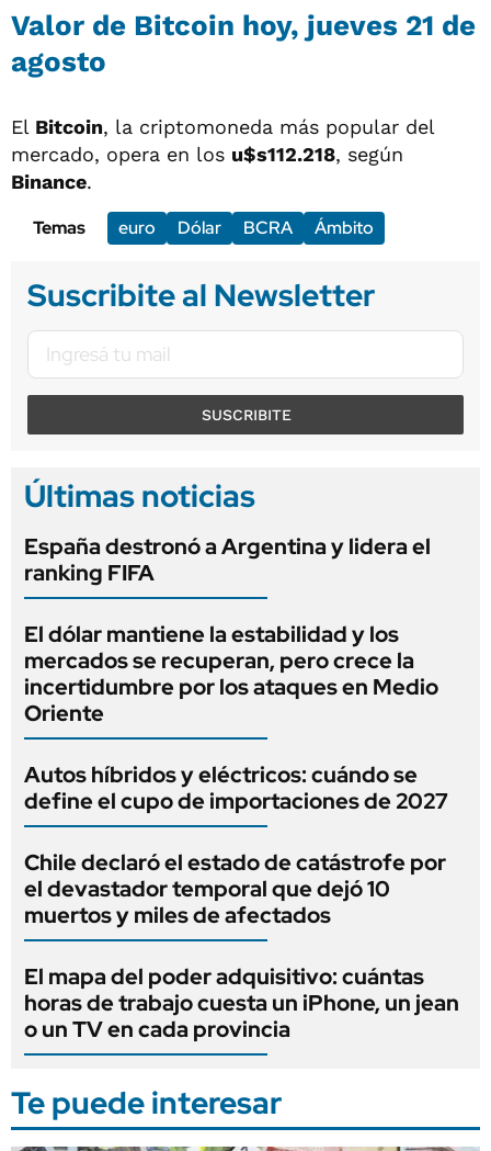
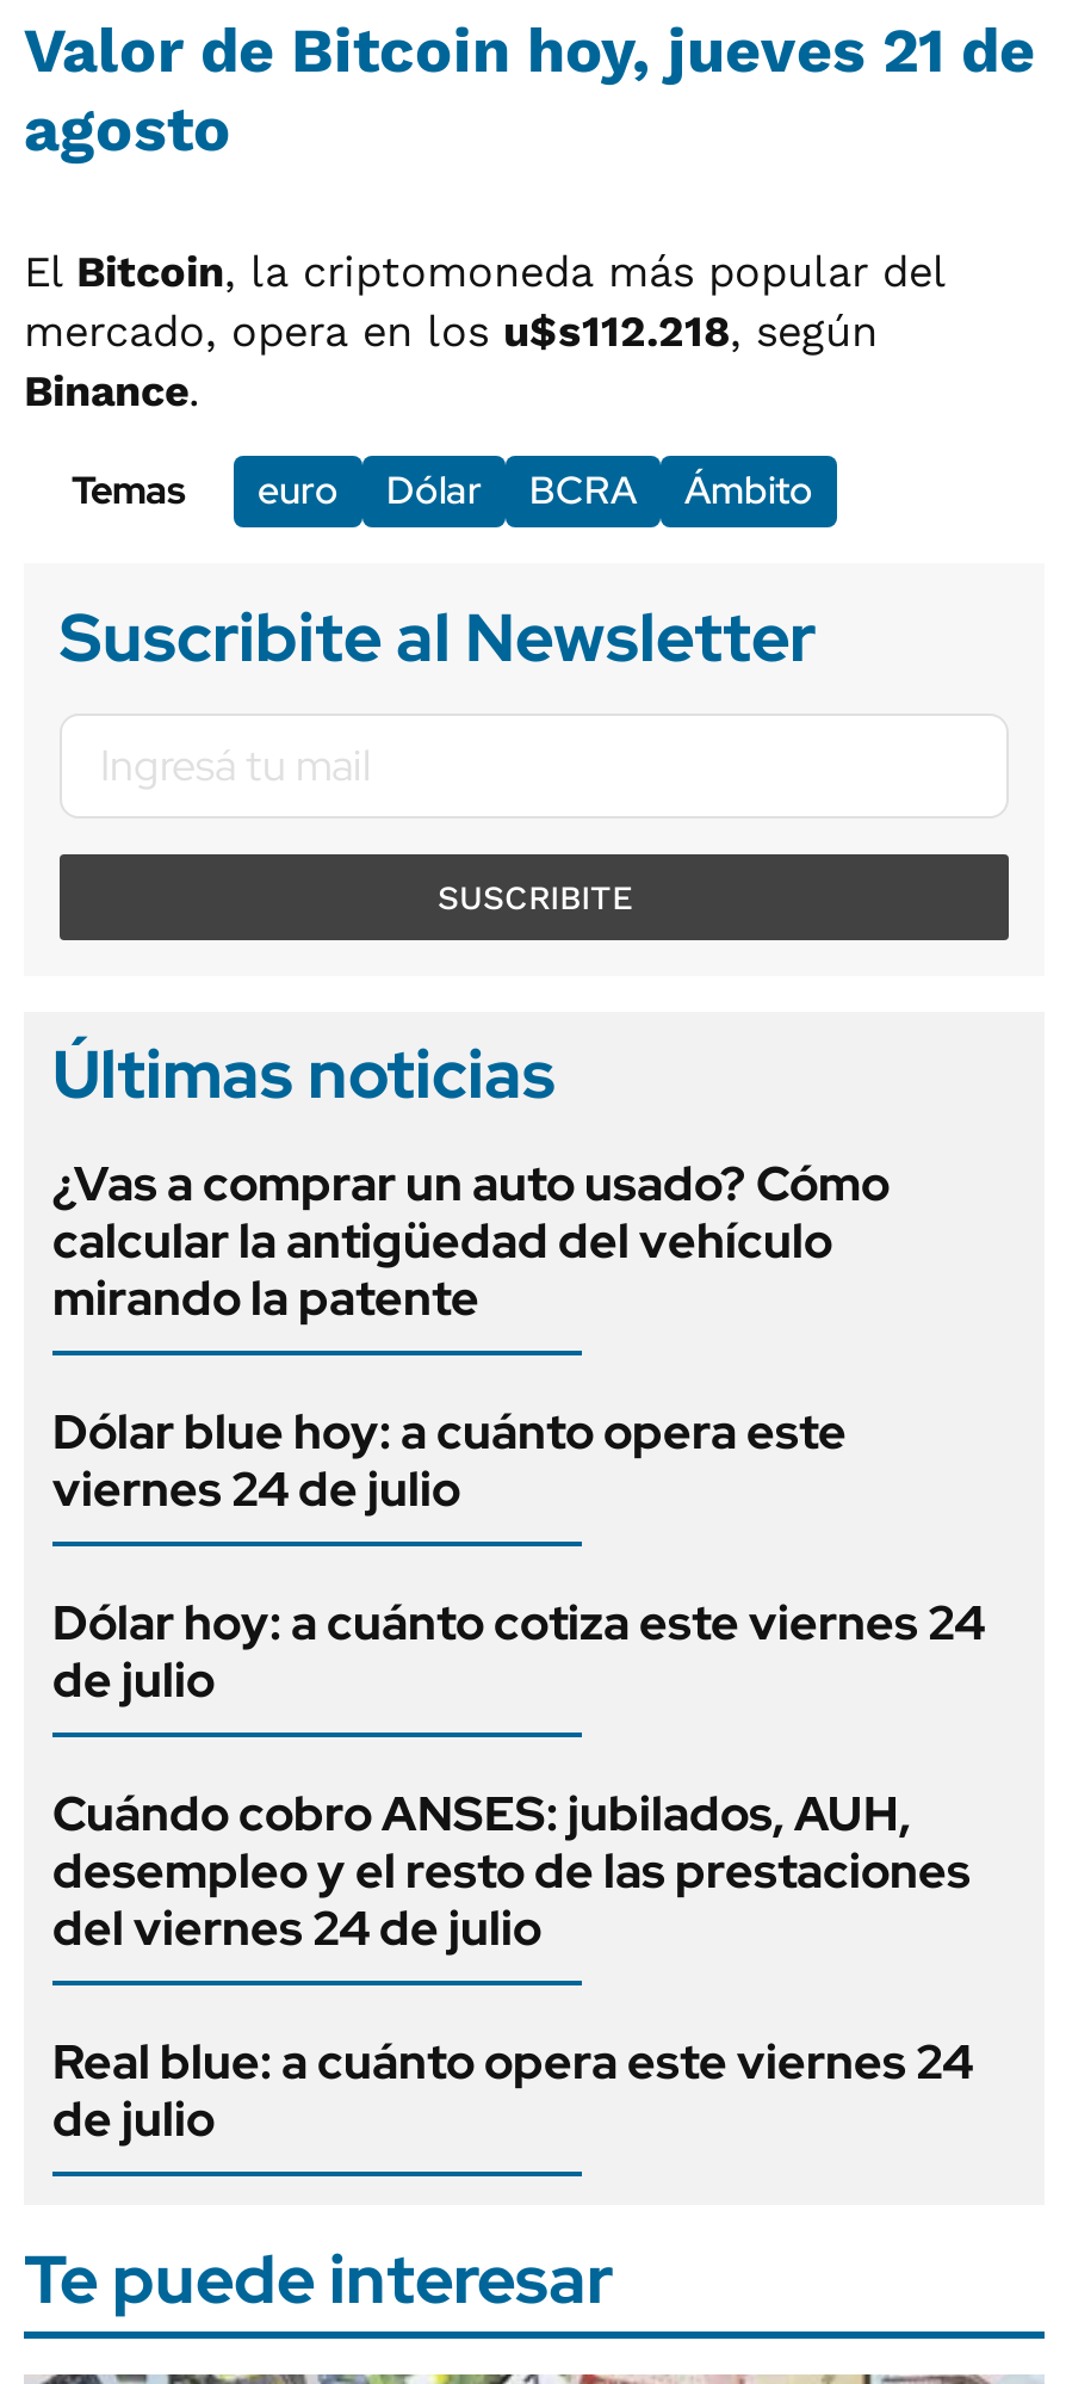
[24,533,431,587] España destronó a Argentina y lidera el | ranking FIFA -> [52,1154,890,1330] ¿Vas a comprar un auto usado? Cómo | calcular la antigüedad del vehículo | mirando la patente
[24,620,438,728] El dólar mantiene la estabilidad y los | mercados se recuperan, pero crece la | incertidumbre por los ataques en Medio | Oriente -> [52,1402,847,1521] Dólar blue hoy: a cuánto opera este | viernes 24 de julio
[24,761,448,816] Autos híbridos y eléctricos: cuándo se | define el cupo de importaciones de 2027 -> [52,1593,985,1712] Dólar hoy: a cuánto cotiza este viernes 24 | de julio
[24,849,446,930] Chile declaró el estado de catástrofe por | el devastador temporal que dejó 10 | muertos y miles de afectados -> [52,1784,971,1960] Cuándo cobro ANSES: jubilados, AUH, | desempleo y el resto de las prestaciones | del viernes 24 de julio
[24,963,459,1044] El mapa del poder adquisitivo: cuántas | horas de trabajo cuesta un iPhone, un jean | o un TV en cada provincia -> [52,2032,973,2151] Real blue: a cuánto opera este viernes 24 | de julio

